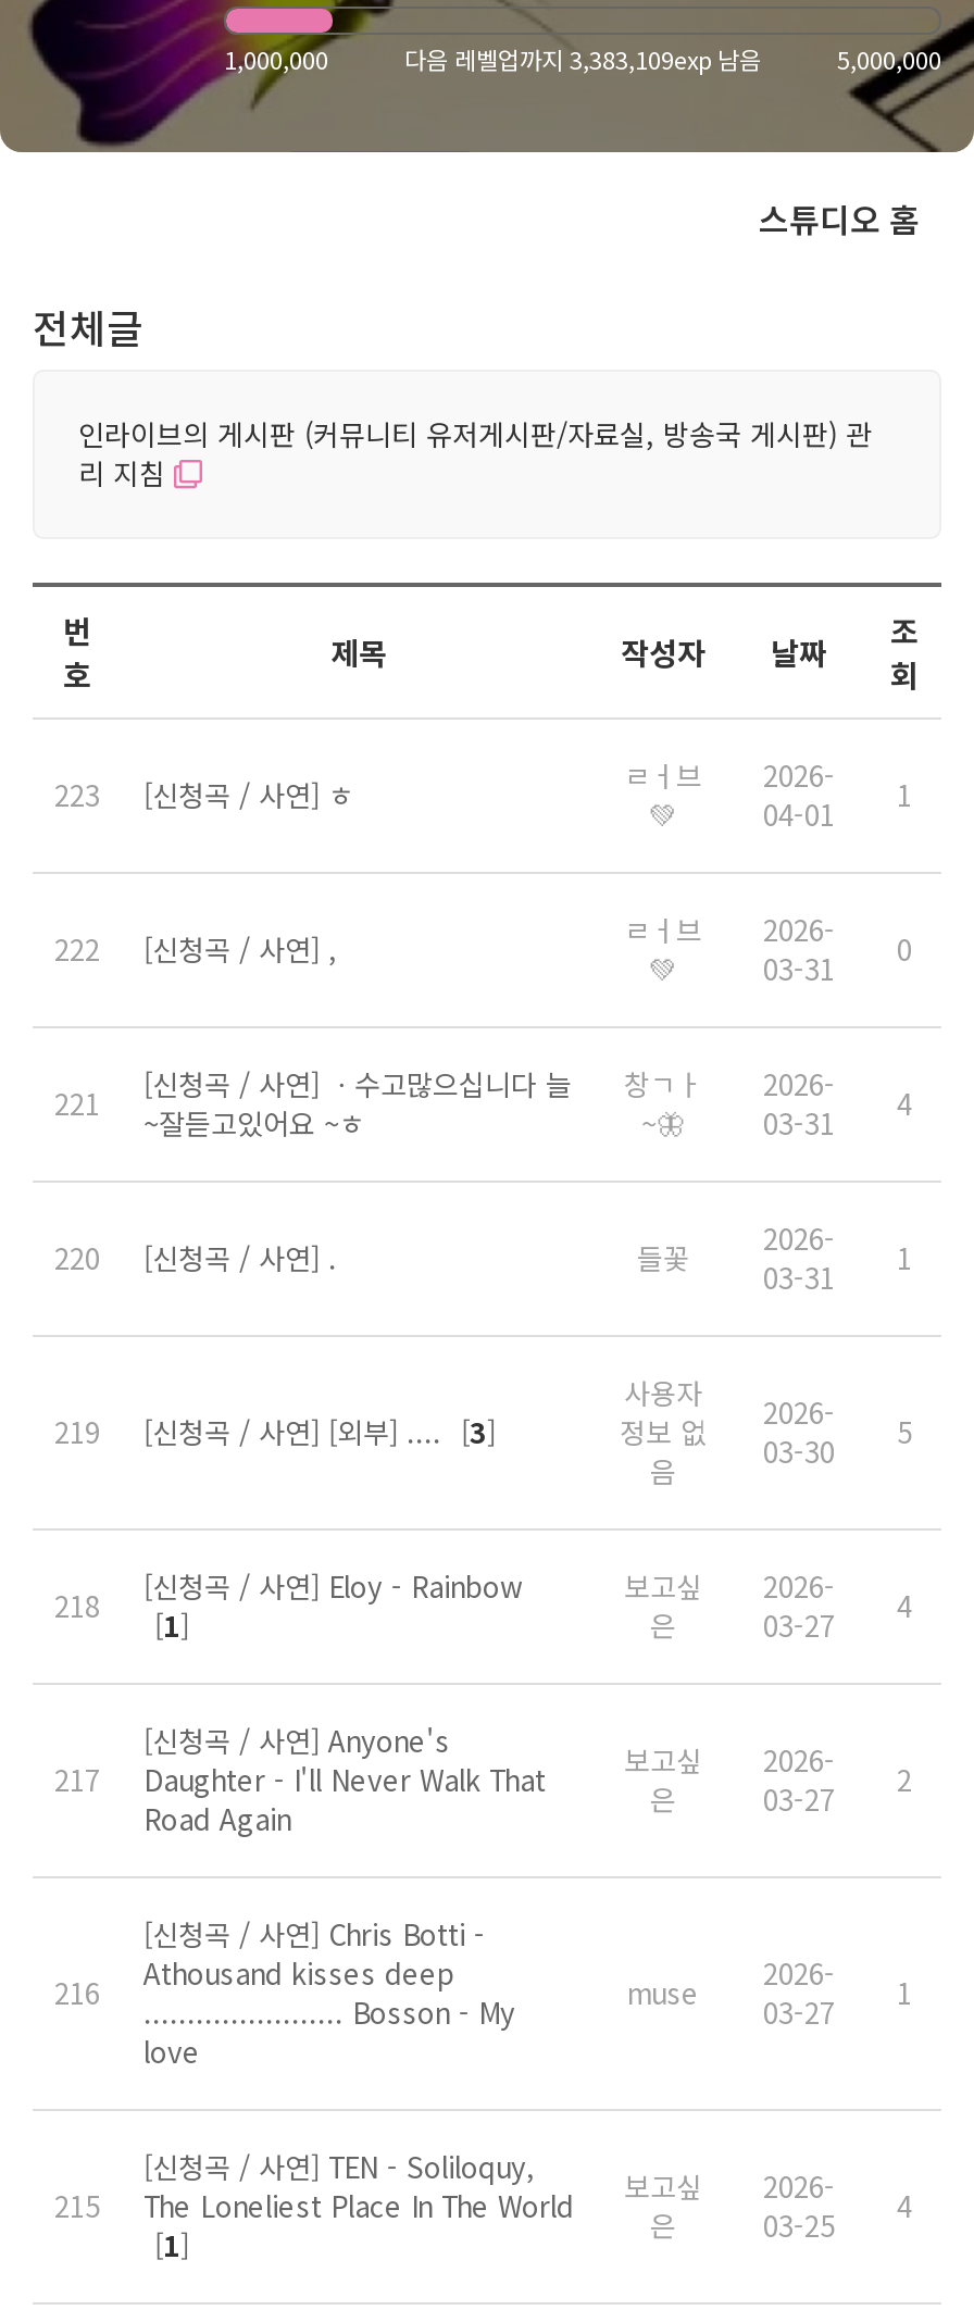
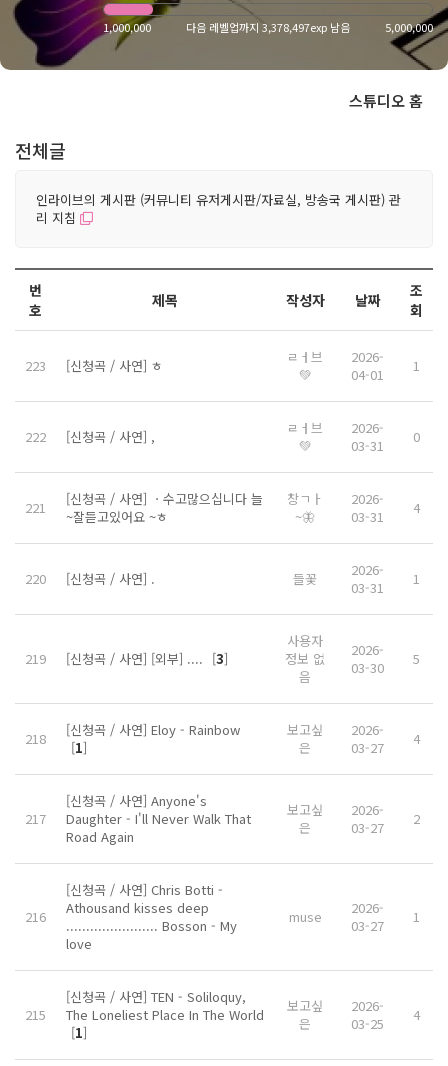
[404,41,761,76] 다음 레벨업까지 3,383,109exp 남음 -> [186,19,350,35] 다음 레벨업까지 3,378,497exp 남음

